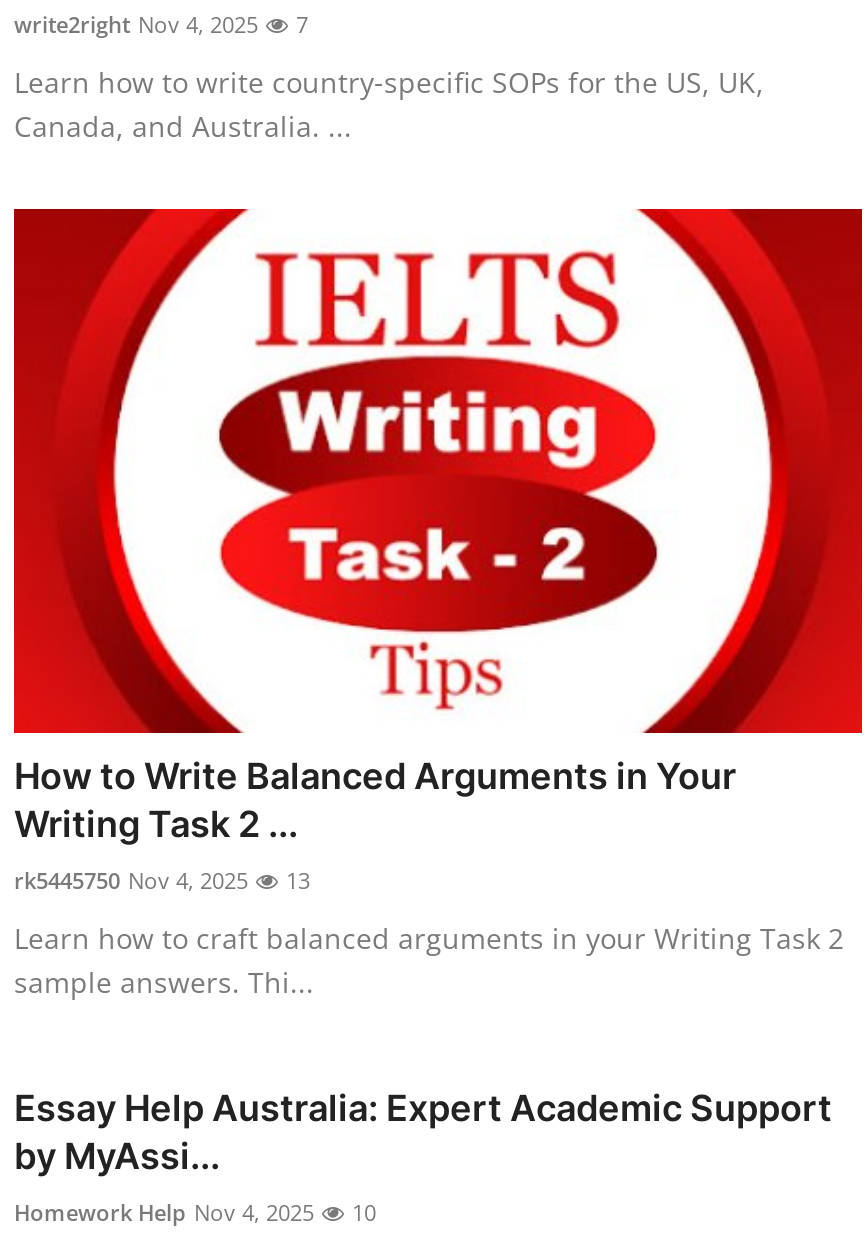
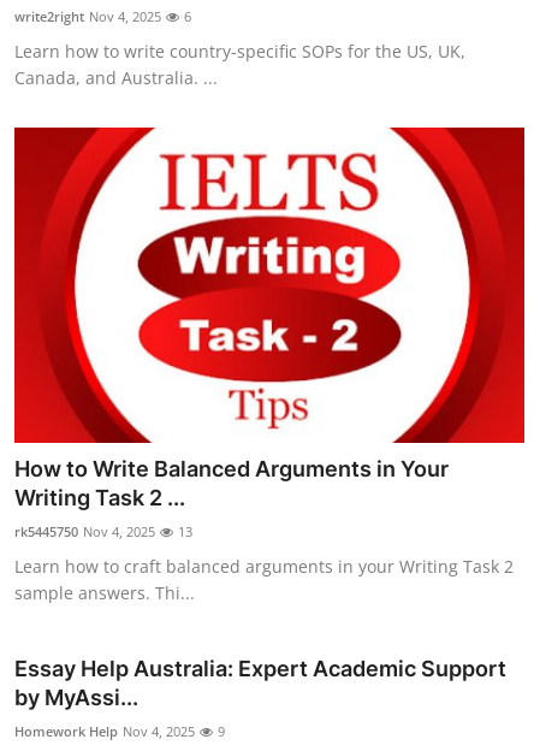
[14,9,308,39] write2right Nov 4, 2025 7 -> [14,7,191,25] write2right Nov 4, 2025 6
[14,1198,376,1228] Homework Help Nov 4, 2025 10 -> [14,723,225,741] Homework Help Nov 4, 2025 9

